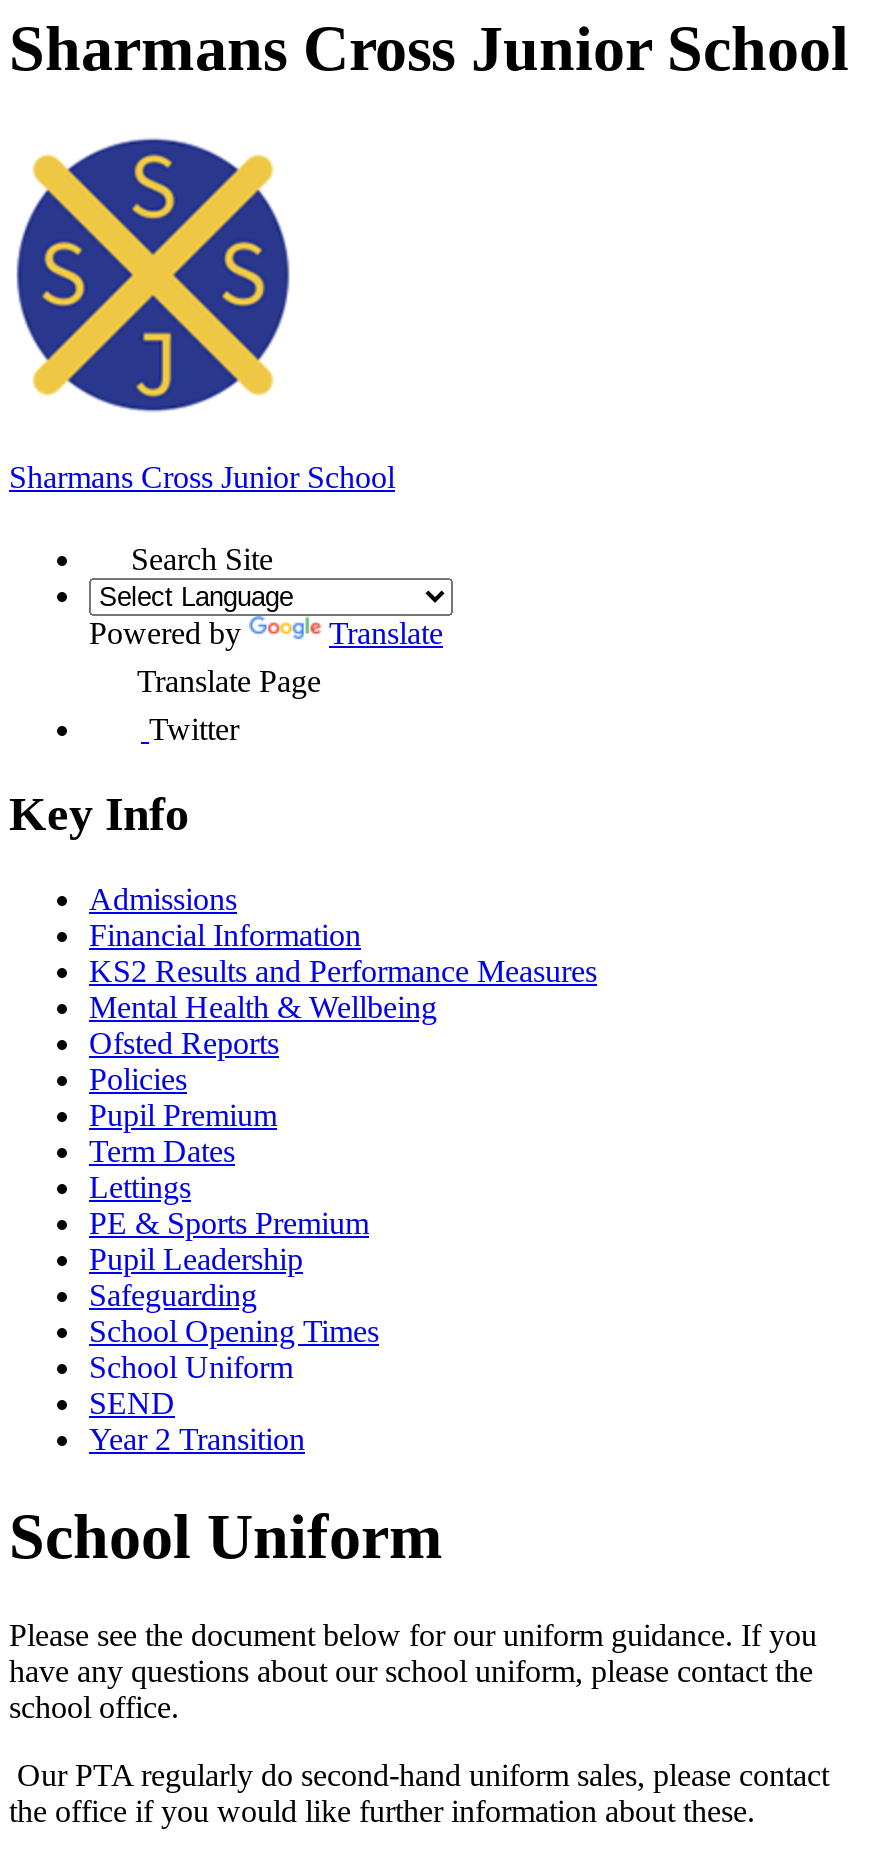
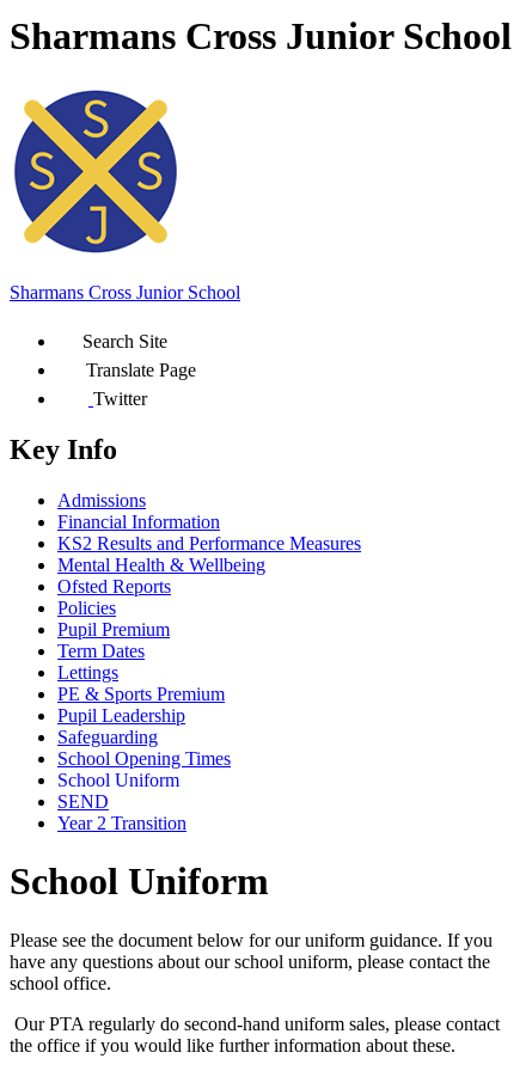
[89,616,443,650] Powered by | Translate -> none

